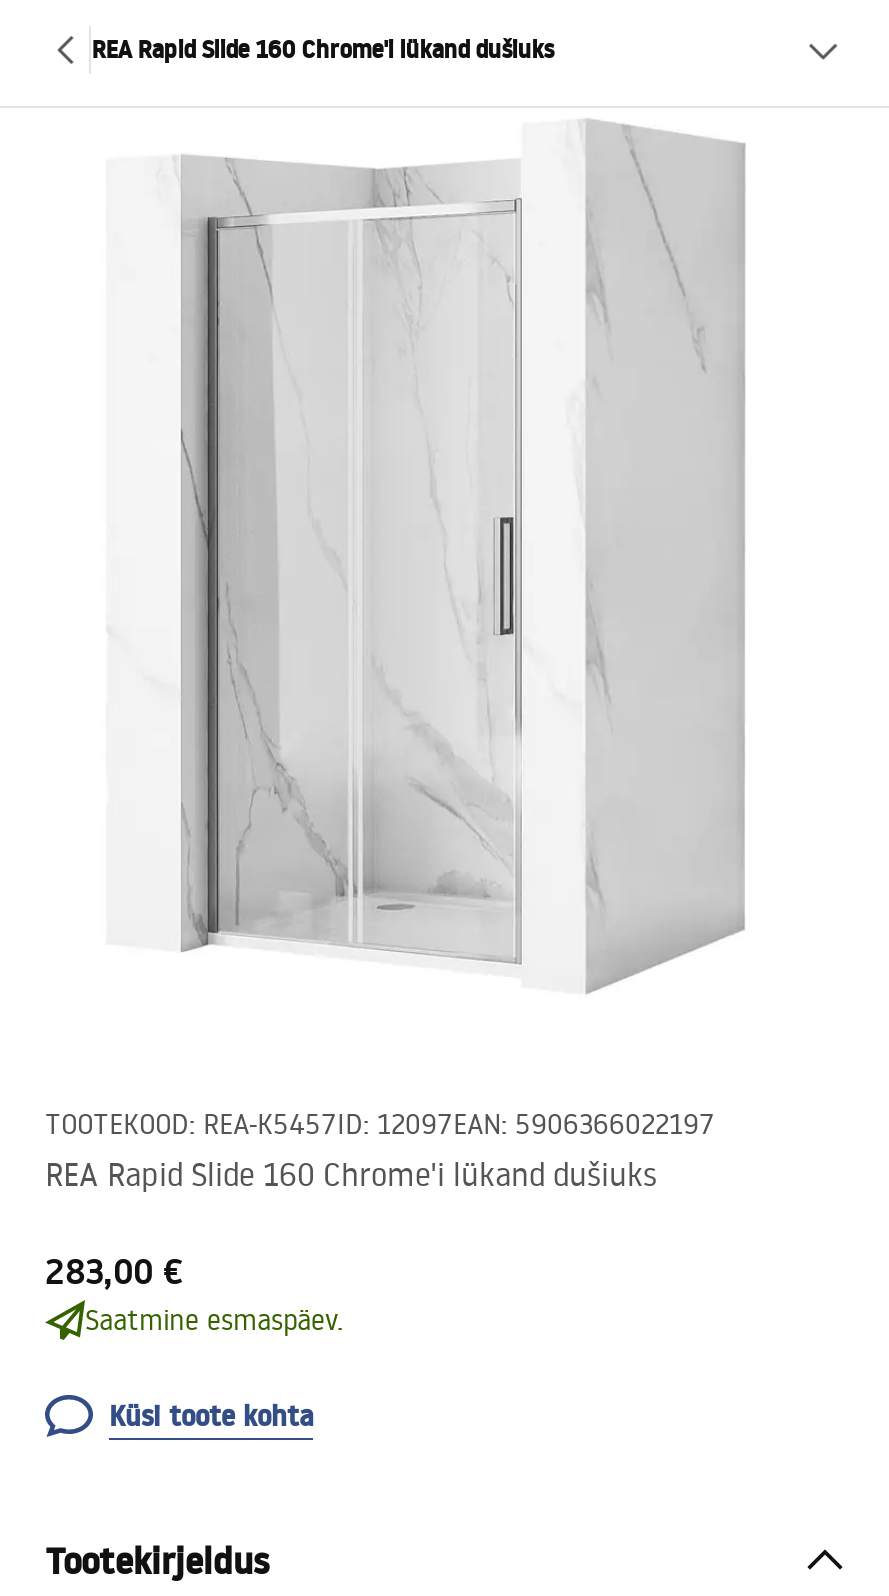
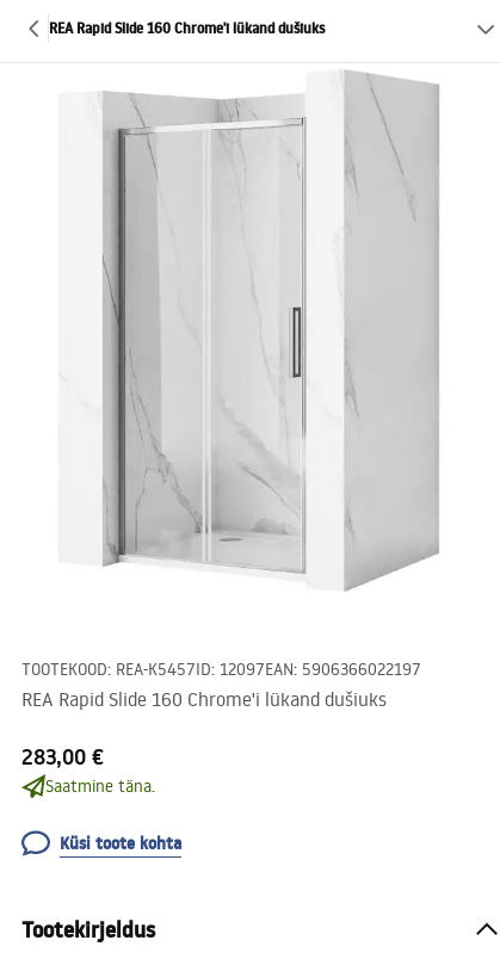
[85,1302,343,1338] Saatmine esmaspäev. -> [45,775,155,797] Saatmine täna.

